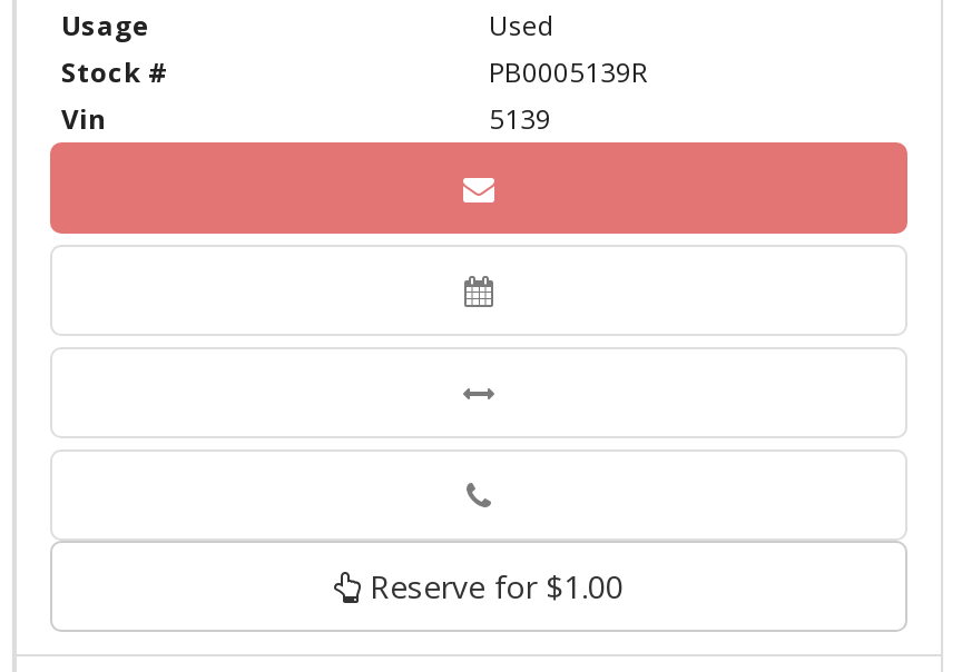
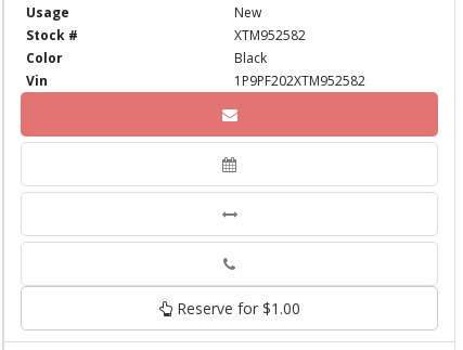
[489,6,556,44] Used -> [234,3,261,21] New
[489,53,647,91] PB0005139R -> [26,26,306,67] XTM952582 | Color | Black
[489,99,551,137] 5139 -> [234,71,365,90] 1P9PF202XTM952582

